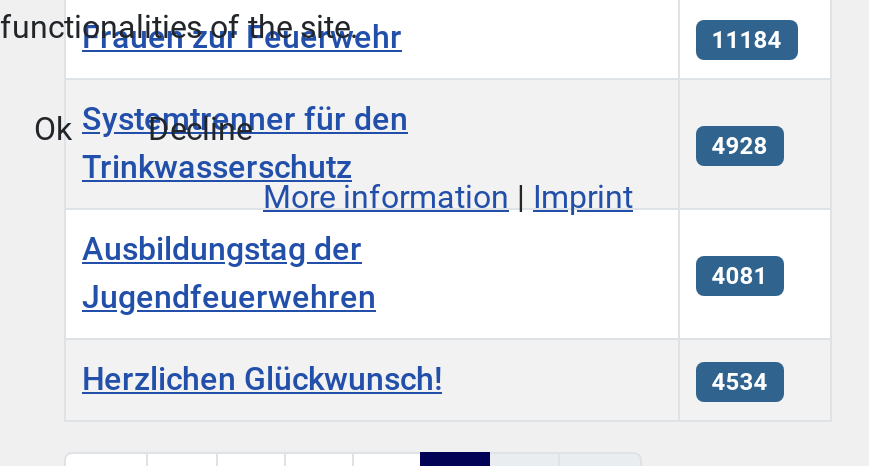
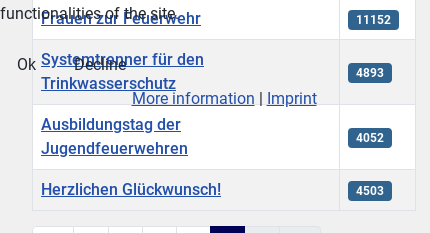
[712,25,782,53] 11184 -> [356,13,391,27] 11152
[712,131,768,159] 4928 -> [356,66,384,80] 4893
[712,261,768,289] 4081 -> [356,131,384,145] 4052
[712,367,768,395] 4534 -> [356,184,384,198] 4503

